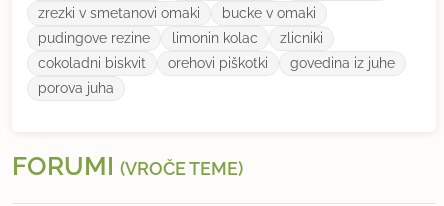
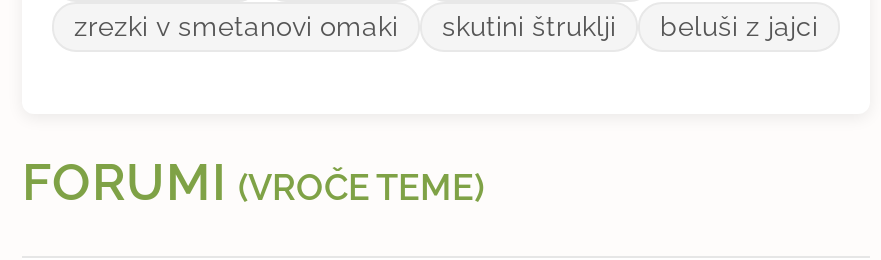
[38,5,395,96] bucke v omaki | pudingove rezine | limonin kolac | zlicniki | cokoladni biskvit | orehovi piškotki | govedina iz juhe | porova juha -> [442,10,818,42] skutini štruklji | beluši z jajci

